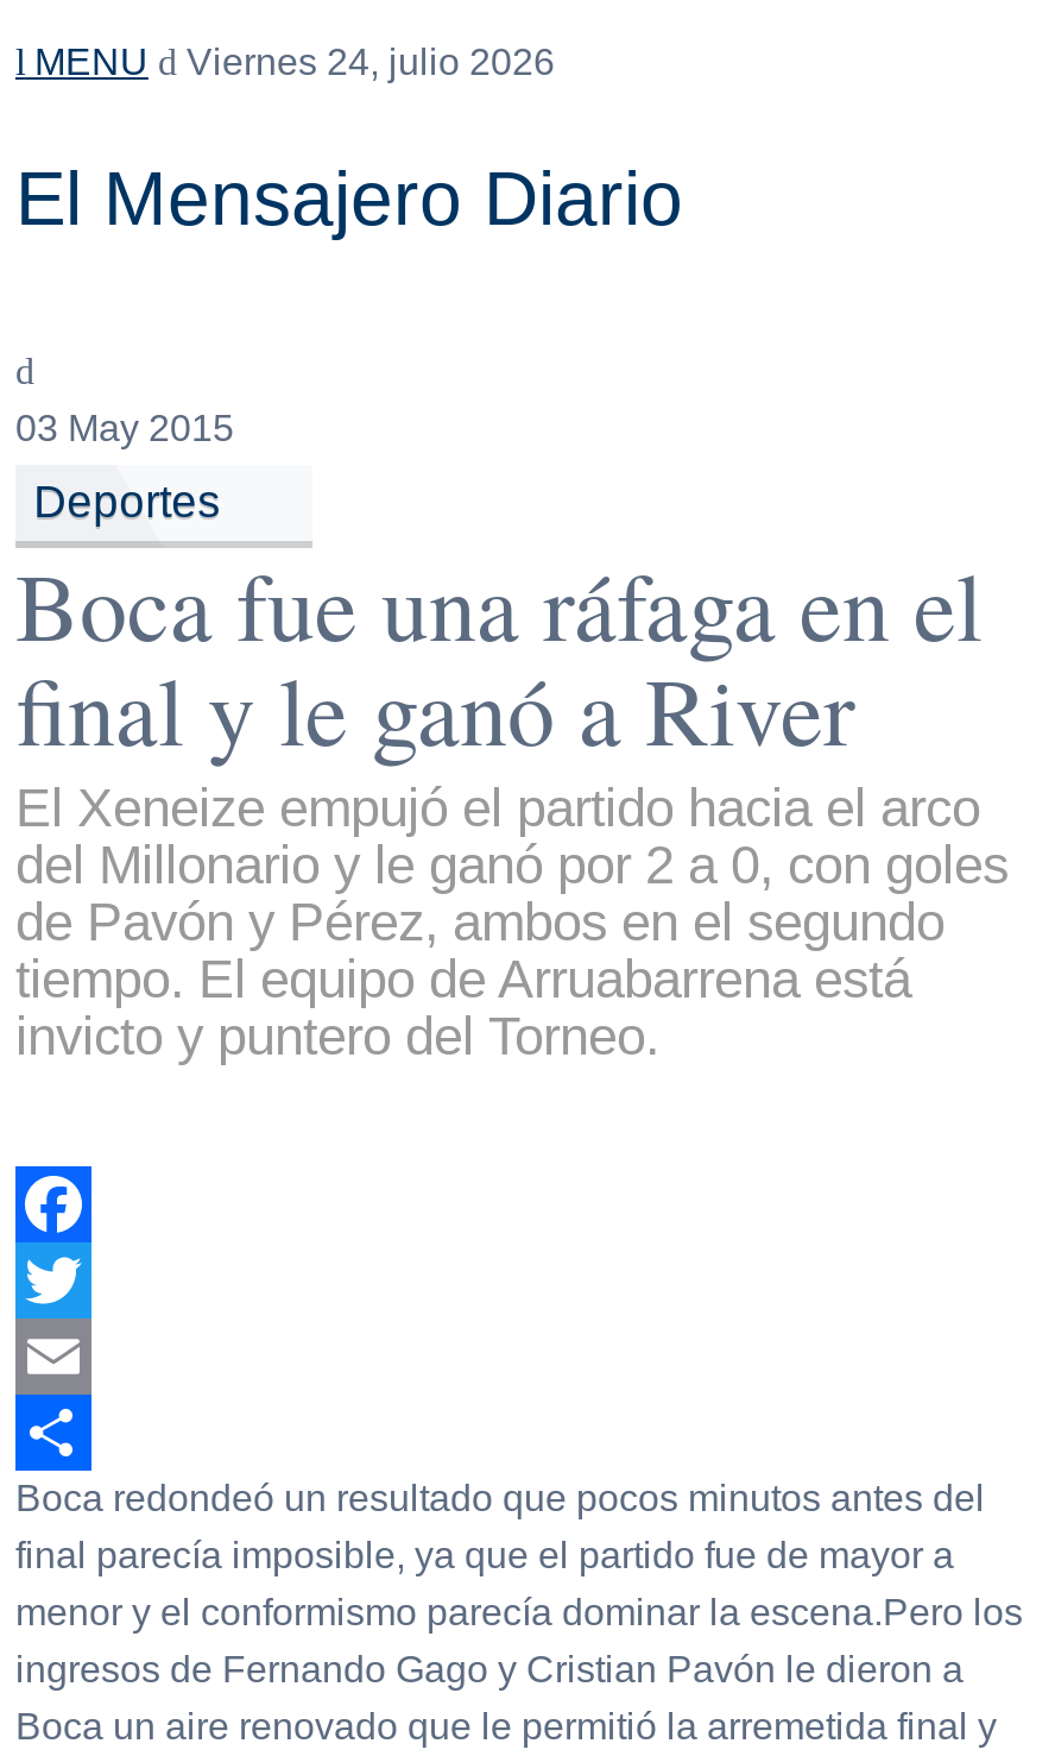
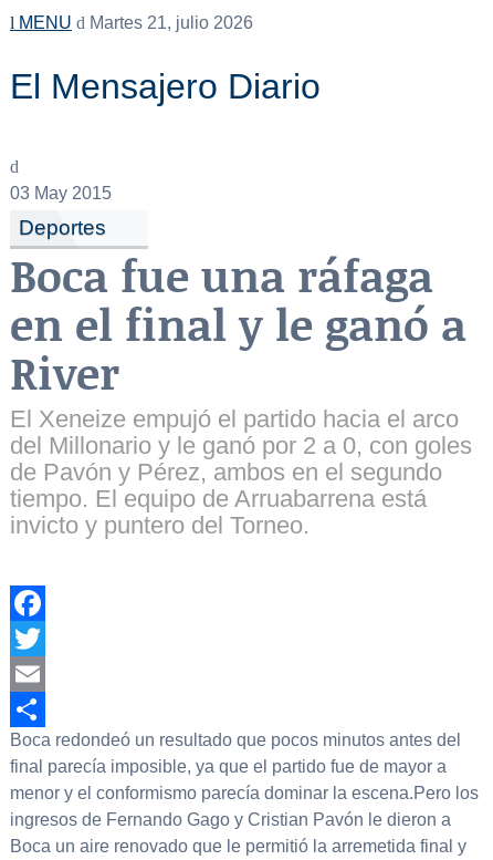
[177,42,555,82] Viernes 24, julio 2026 -> [85,13,253,32] Martes 21, julio 2026

